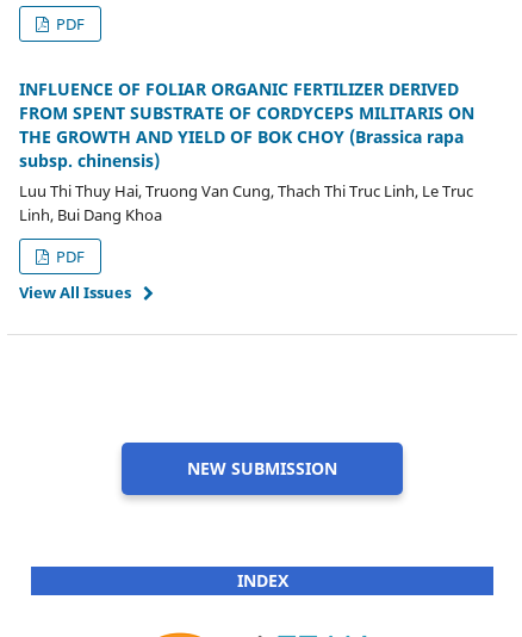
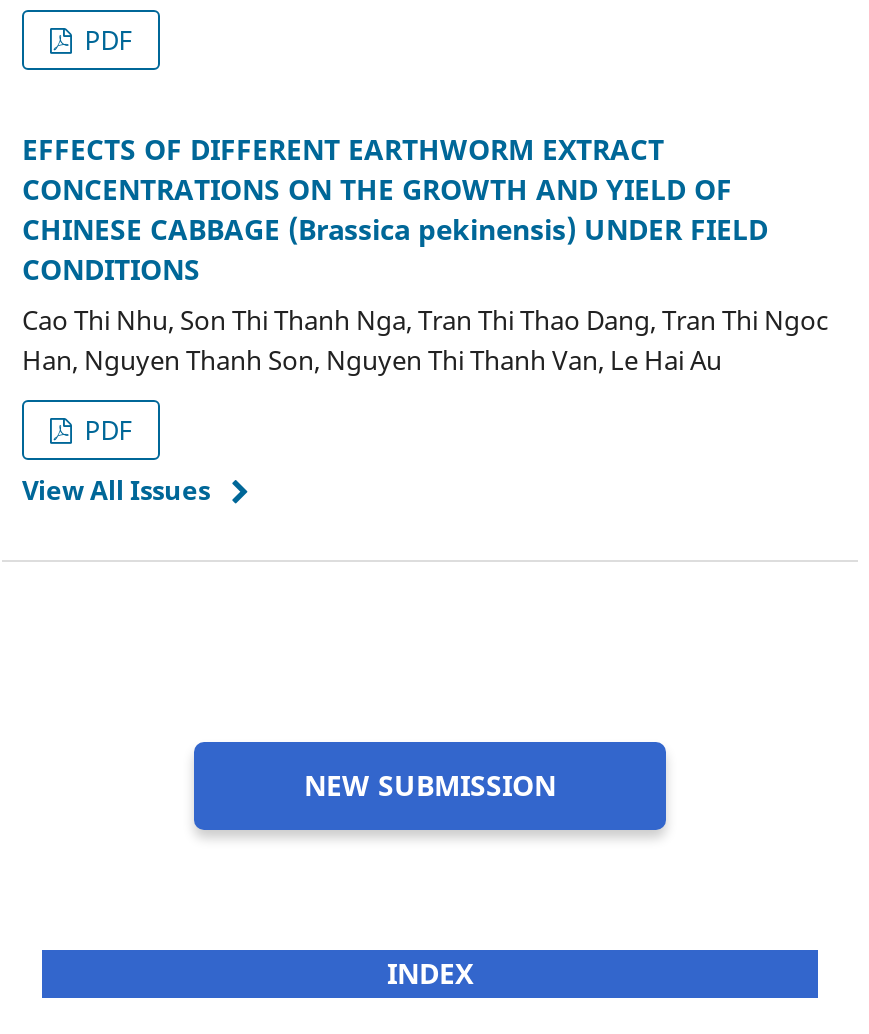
[19,78,474,225] INFLUENCE OF FOLIAR ORGANIC FERTILIZER DERIVED | FROM SPENT SUBSTRATE OF CORDYCEPS MILITARIS ON | THE GROWTH AND YIELD OF BOK CHOY (Brassica rapa | subsp. chinensis) | Luu Thi Thuy Hai, Truong Van Cung, Thach Thi Truc Linh, Le Truc | Linh, Bui Dang Khoa -> [22,130,828,378] EFFECTS OF DIFFERENT EARTHWORM EXTRACT | CONCENTRATIONS ON THE GROWTH AND YIELD OF | CHINESE CABBAGE (Brassica pekinensis) UNDER FIELD | CONDITIONS | Cao Thi Nhu, Son Thi Thanh Nga, Tran Thi Thao Dang, Tran Thi Ngoc | Han, Nguyen Thanh Son, Nguyen Thi Thanh Van, Le Hai Au

